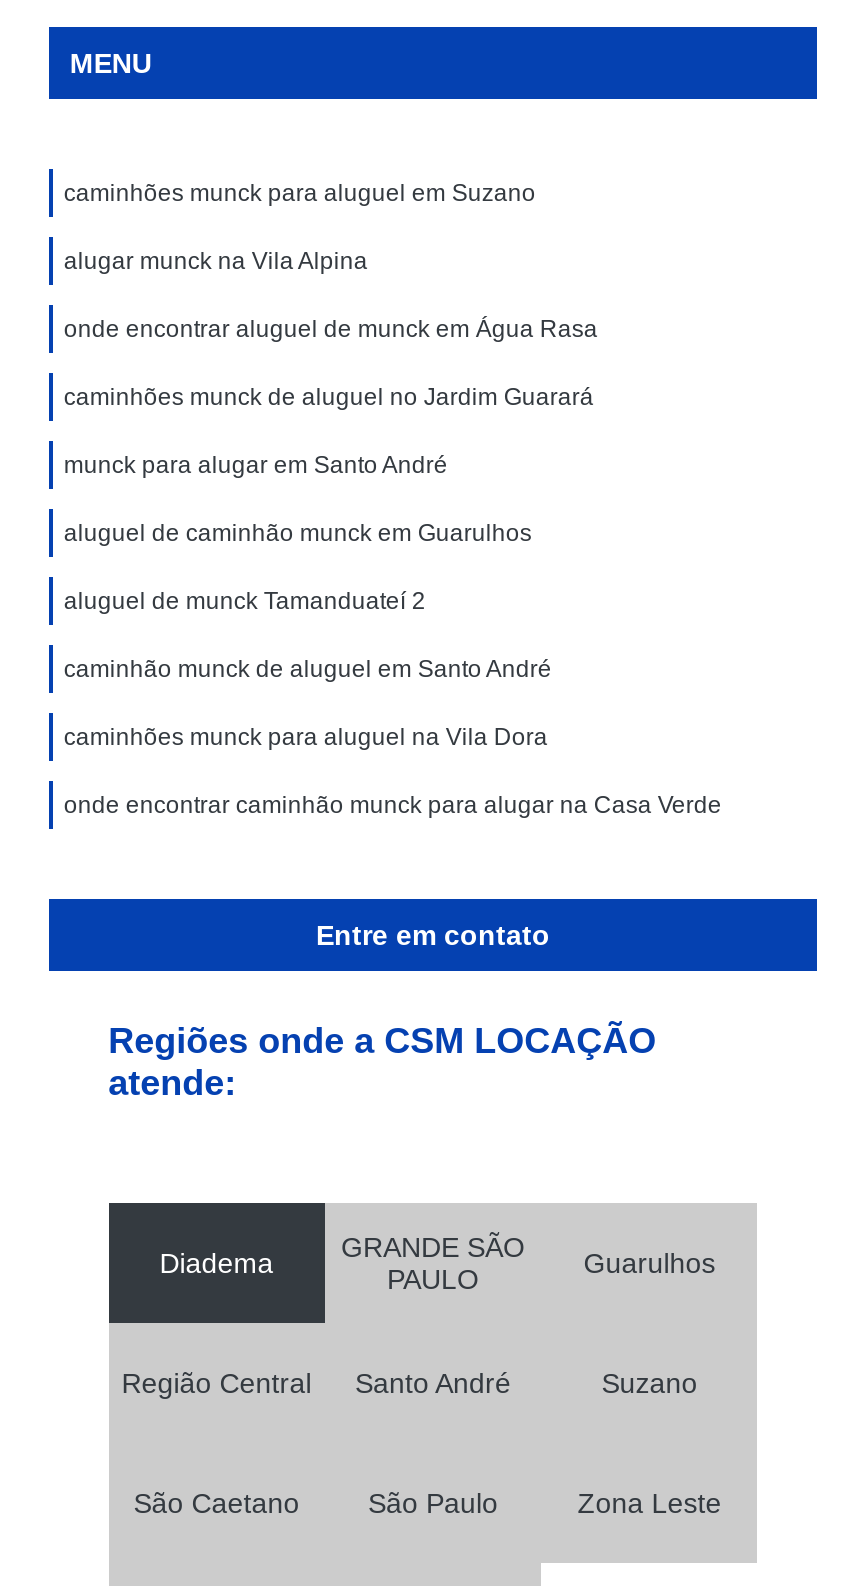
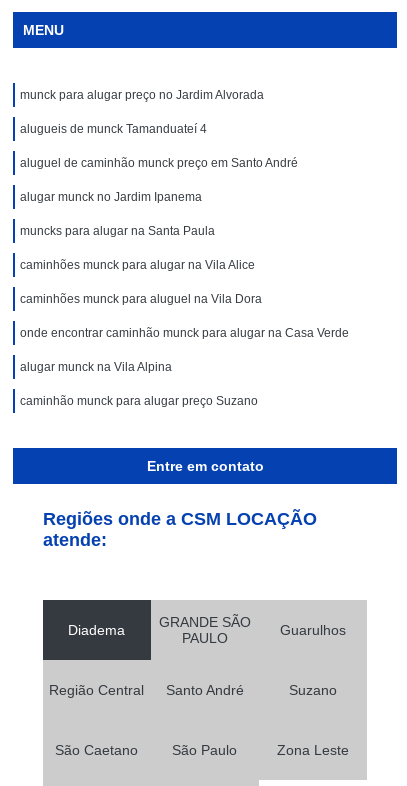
[64,179,598,683] caminhões munck para aluguel em Suzano | onde encontrar aluguel de munck em Água Rasa | caminhões munck de aluguel no Jardim Guarará | munck para alugar em Santo André | aluguel de caminhão munck em Guarulhos | aluguel de munck Tamanduateí 2 | caminhão munck de aluguel em Santo André -> [20,88,298,272] munck para alugar preço no Jardim Alvorada | alugueis de munck Tamanduateí 4 | aluguel de caminhão munck preço em Santo André | alugar munck no Jardim Ipanema | muncks para alugar na Santa Paula | caminhões munck para alugar na Vila Alice
moved [64,247,368,275] -> [20,360,172,374]: alugar munck na Vila Alpina
moved [64,723,722,819] -> [20,292,349,340]: caminhões munck para aluguel na Vila Dora | onde encontrar caminhão munck para alugar na Casa Verde
none -> [20,394,258,408] caminhão munck para alugar preço Suzano

